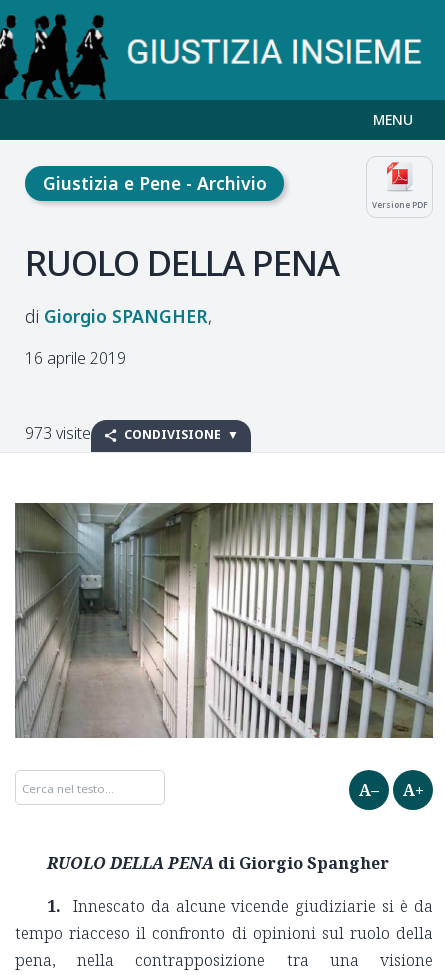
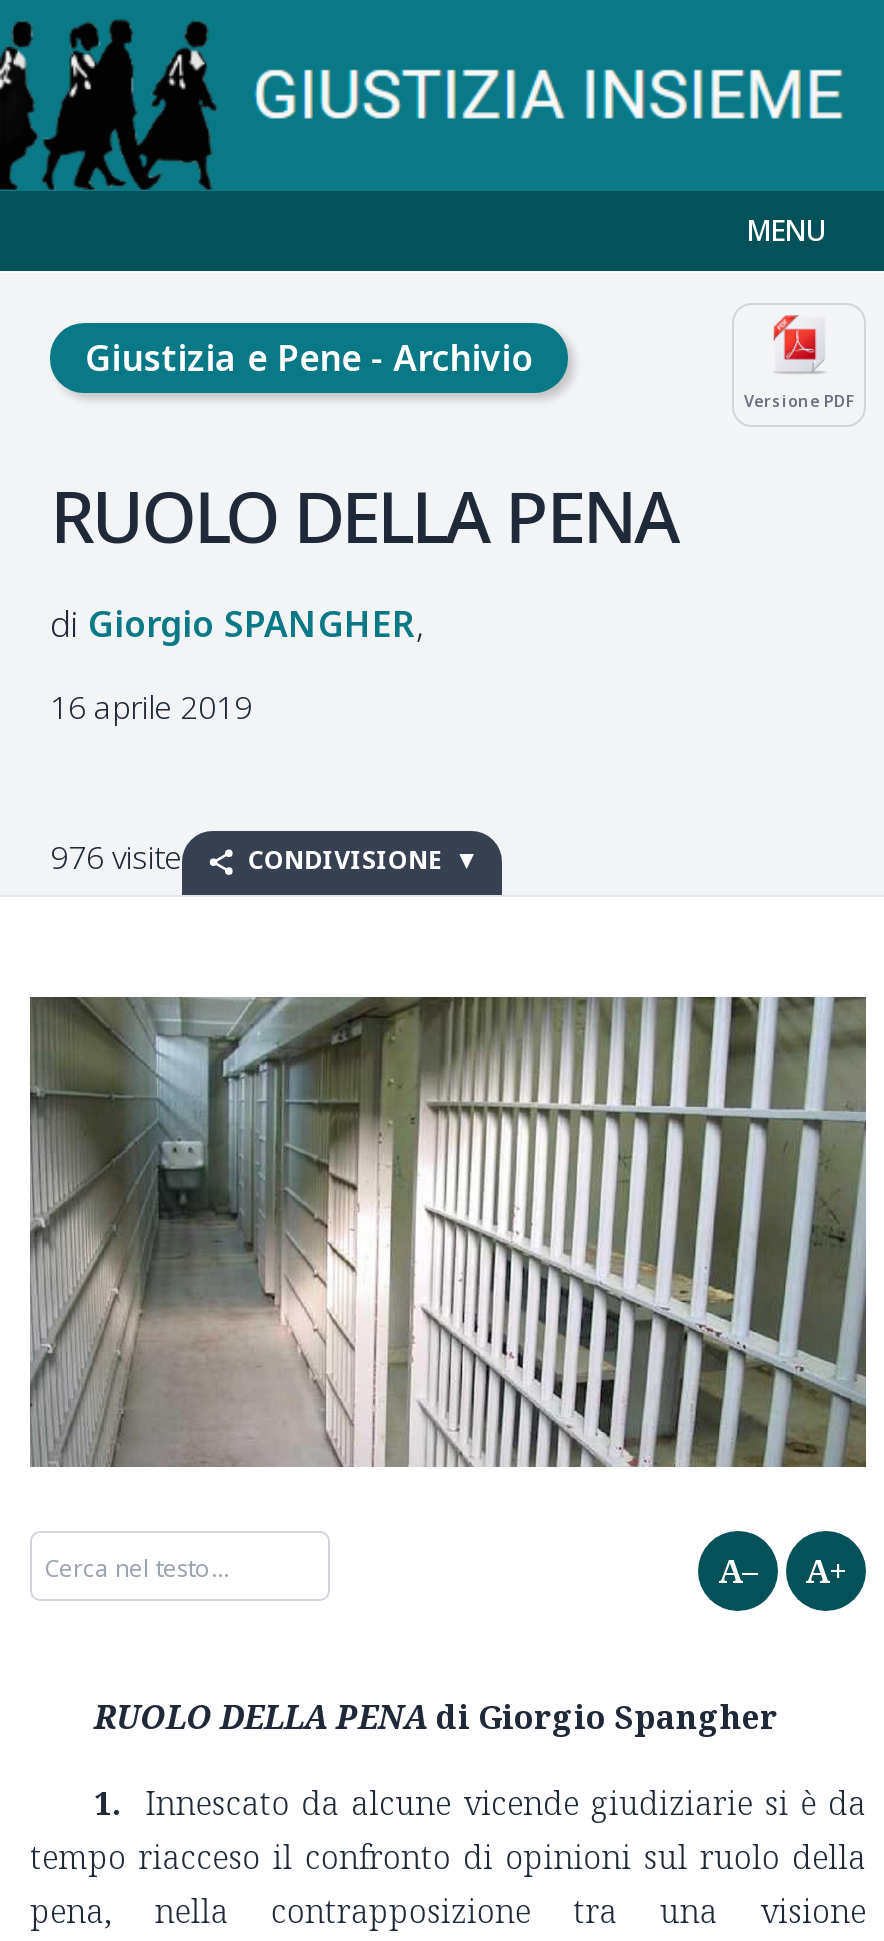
[25,422,221,444] 973 visite CONDIVISIONE -> [50,835,442,879] 976 visite CONDIVISIONE

